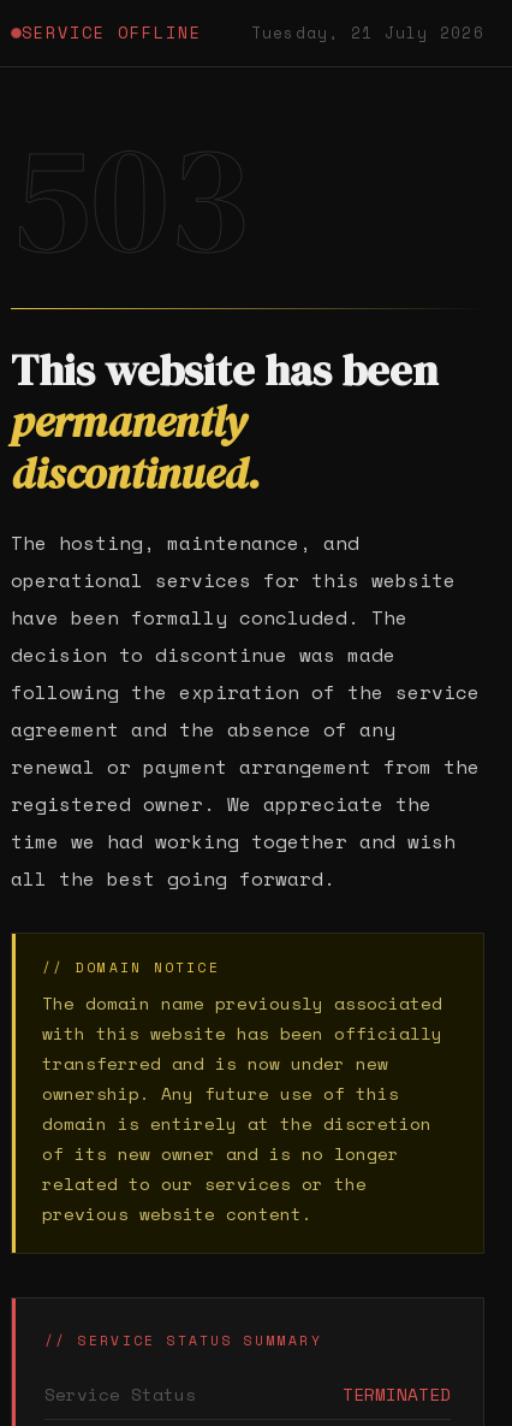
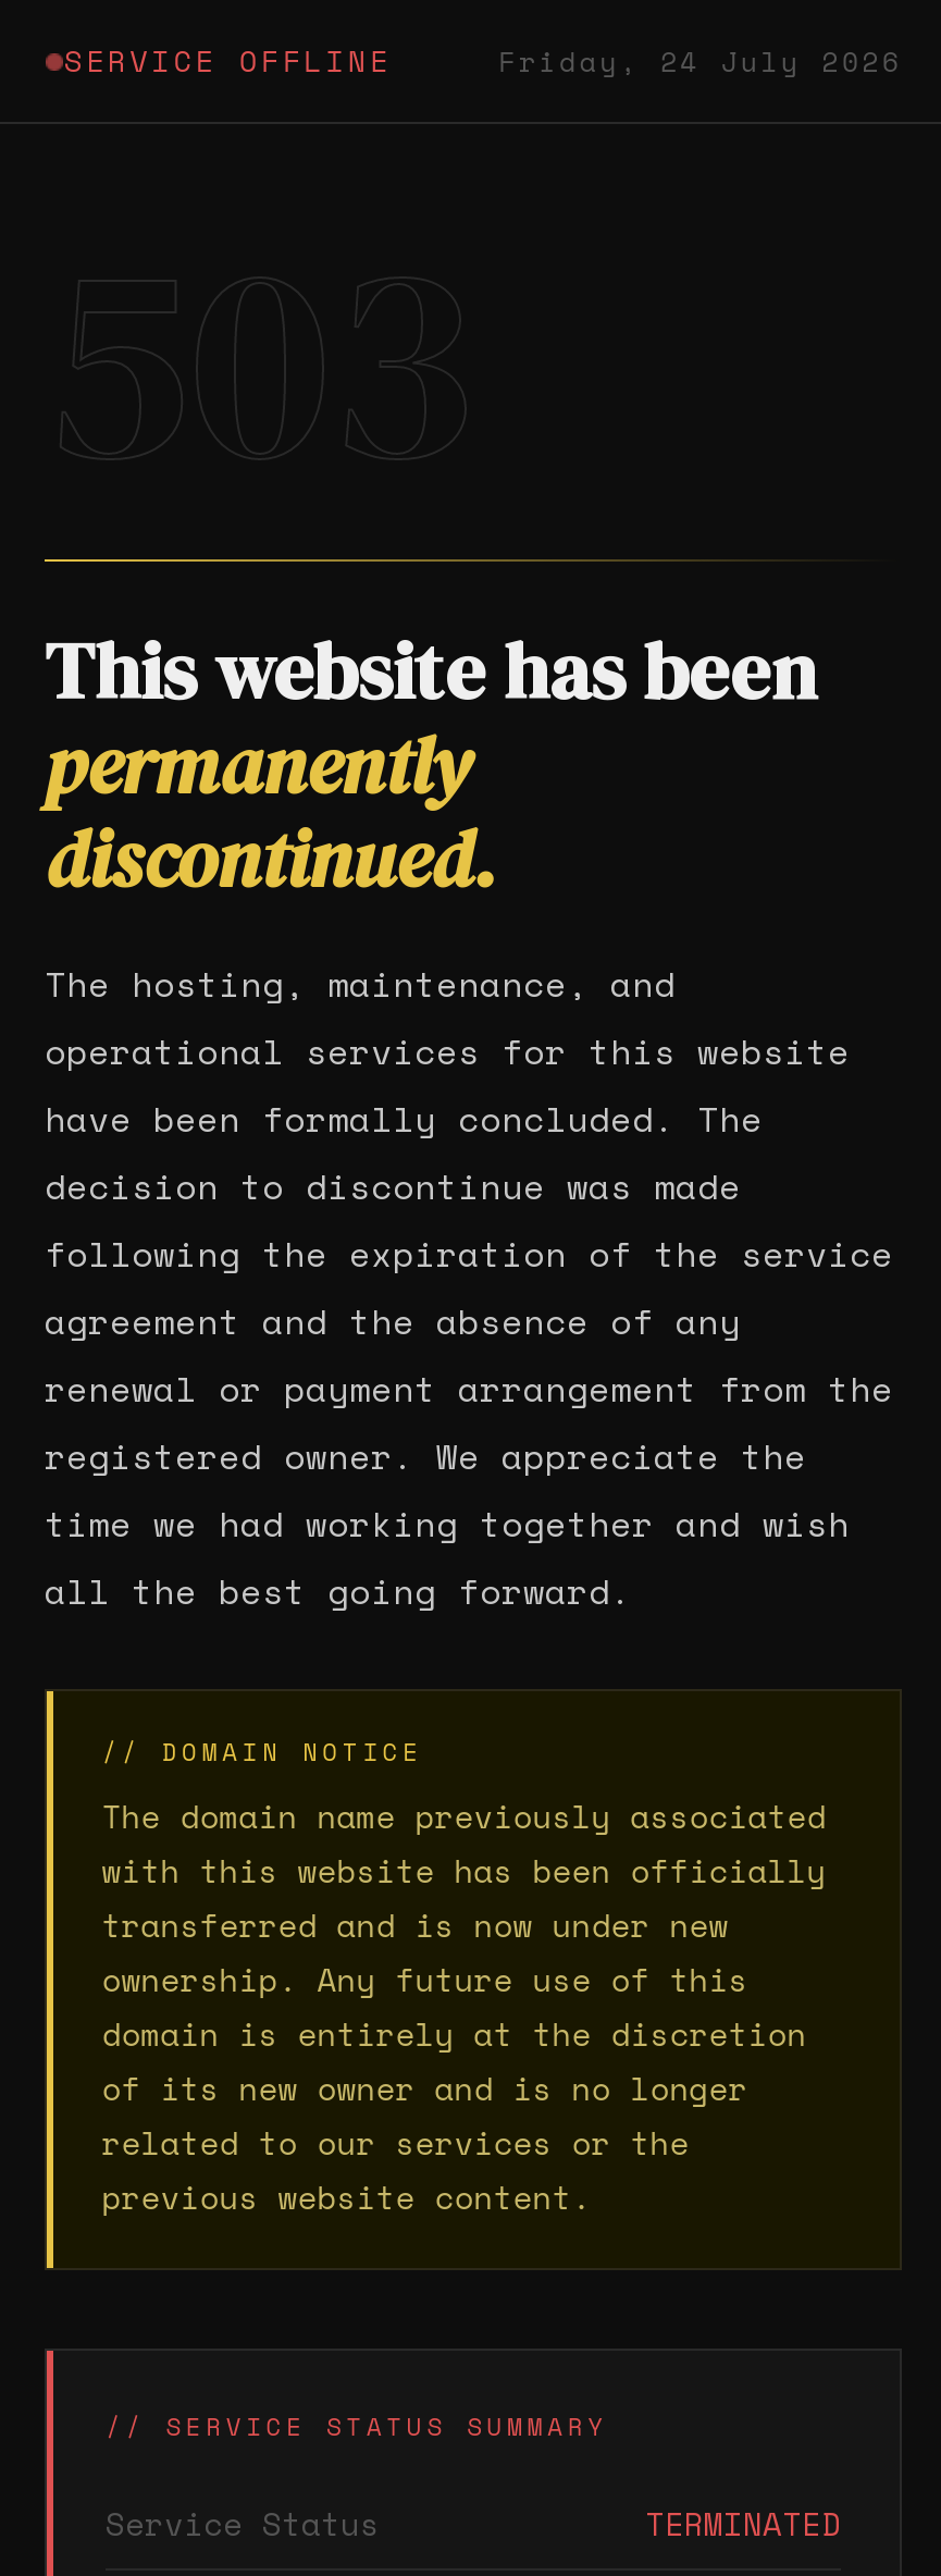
[251,21,484,44] Tuesday, 21 July 2026 -> [499,40,902,82] Friday, 24 July 2026

